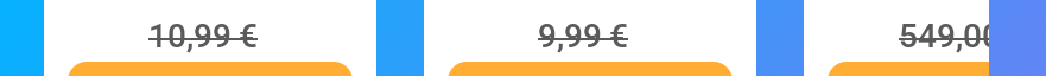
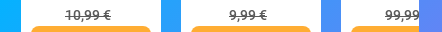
[899,17,1027,55] 549,00 € -> [385,7,431,23] 99,99 €

